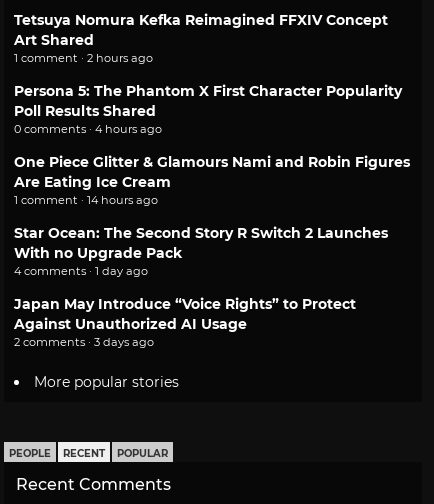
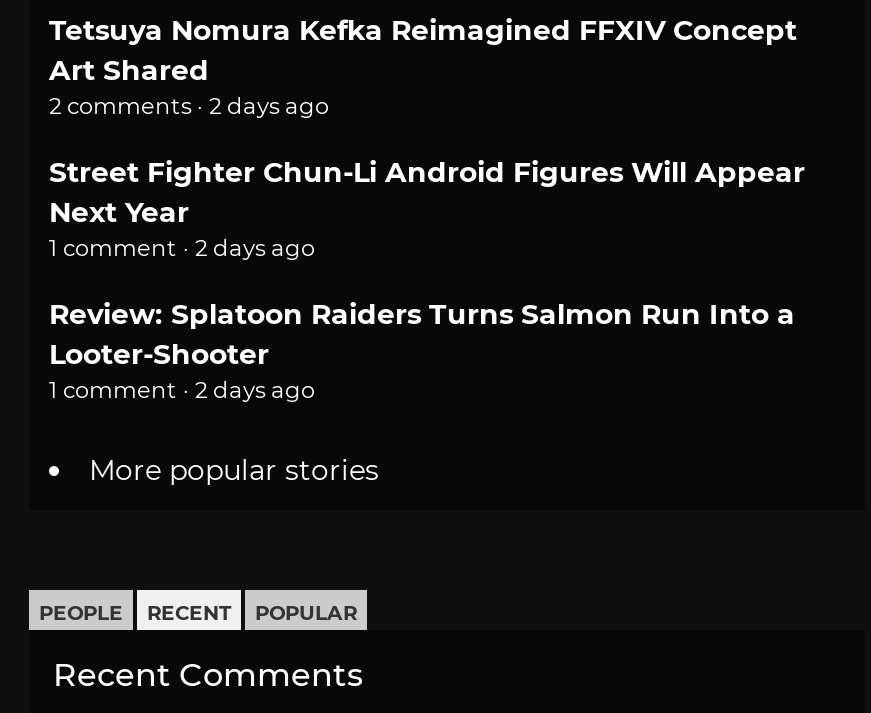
[14,51,410,349] 1 comment · 2 hours ago | Persona 5: The Phantom X First Character Popularity | Poll Results Shared | 0 comments · 4 hours ago | One Piece Glitter & Glamours Nami and Robin Figures | Are Eating Ice Cream | 1 comment · 14 hours ago | Star Ocean: The Second Story R Switch 2 Launches | With no Upgrade Pack | 4 comments · 1 day ago | Japan May Introduce “Voice Rights” to Protect | Against Unauthorized AI Usage | 2 comments · 3 days ago -> [49,92,805,404] 2 comments · 2 days ago | Street Fighter Chun-Li Android Figures Will Appear | Next Year | 1 comment · 2 days ago | Review: Splatoon Raiders Turns Salmon Run Into a | Looter-Shooter | 1 comment · 2 days ago

